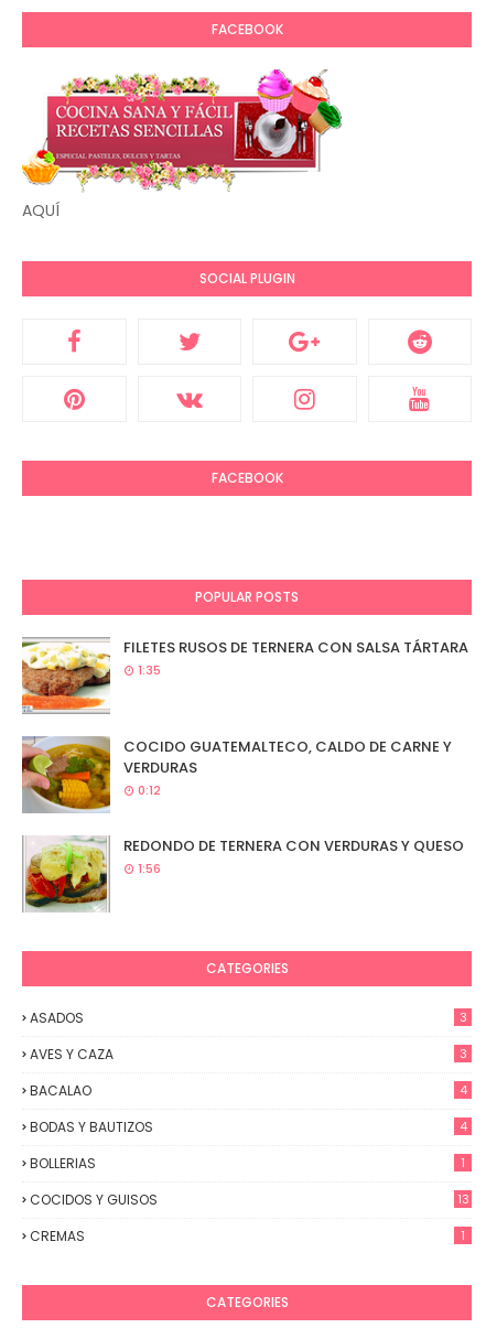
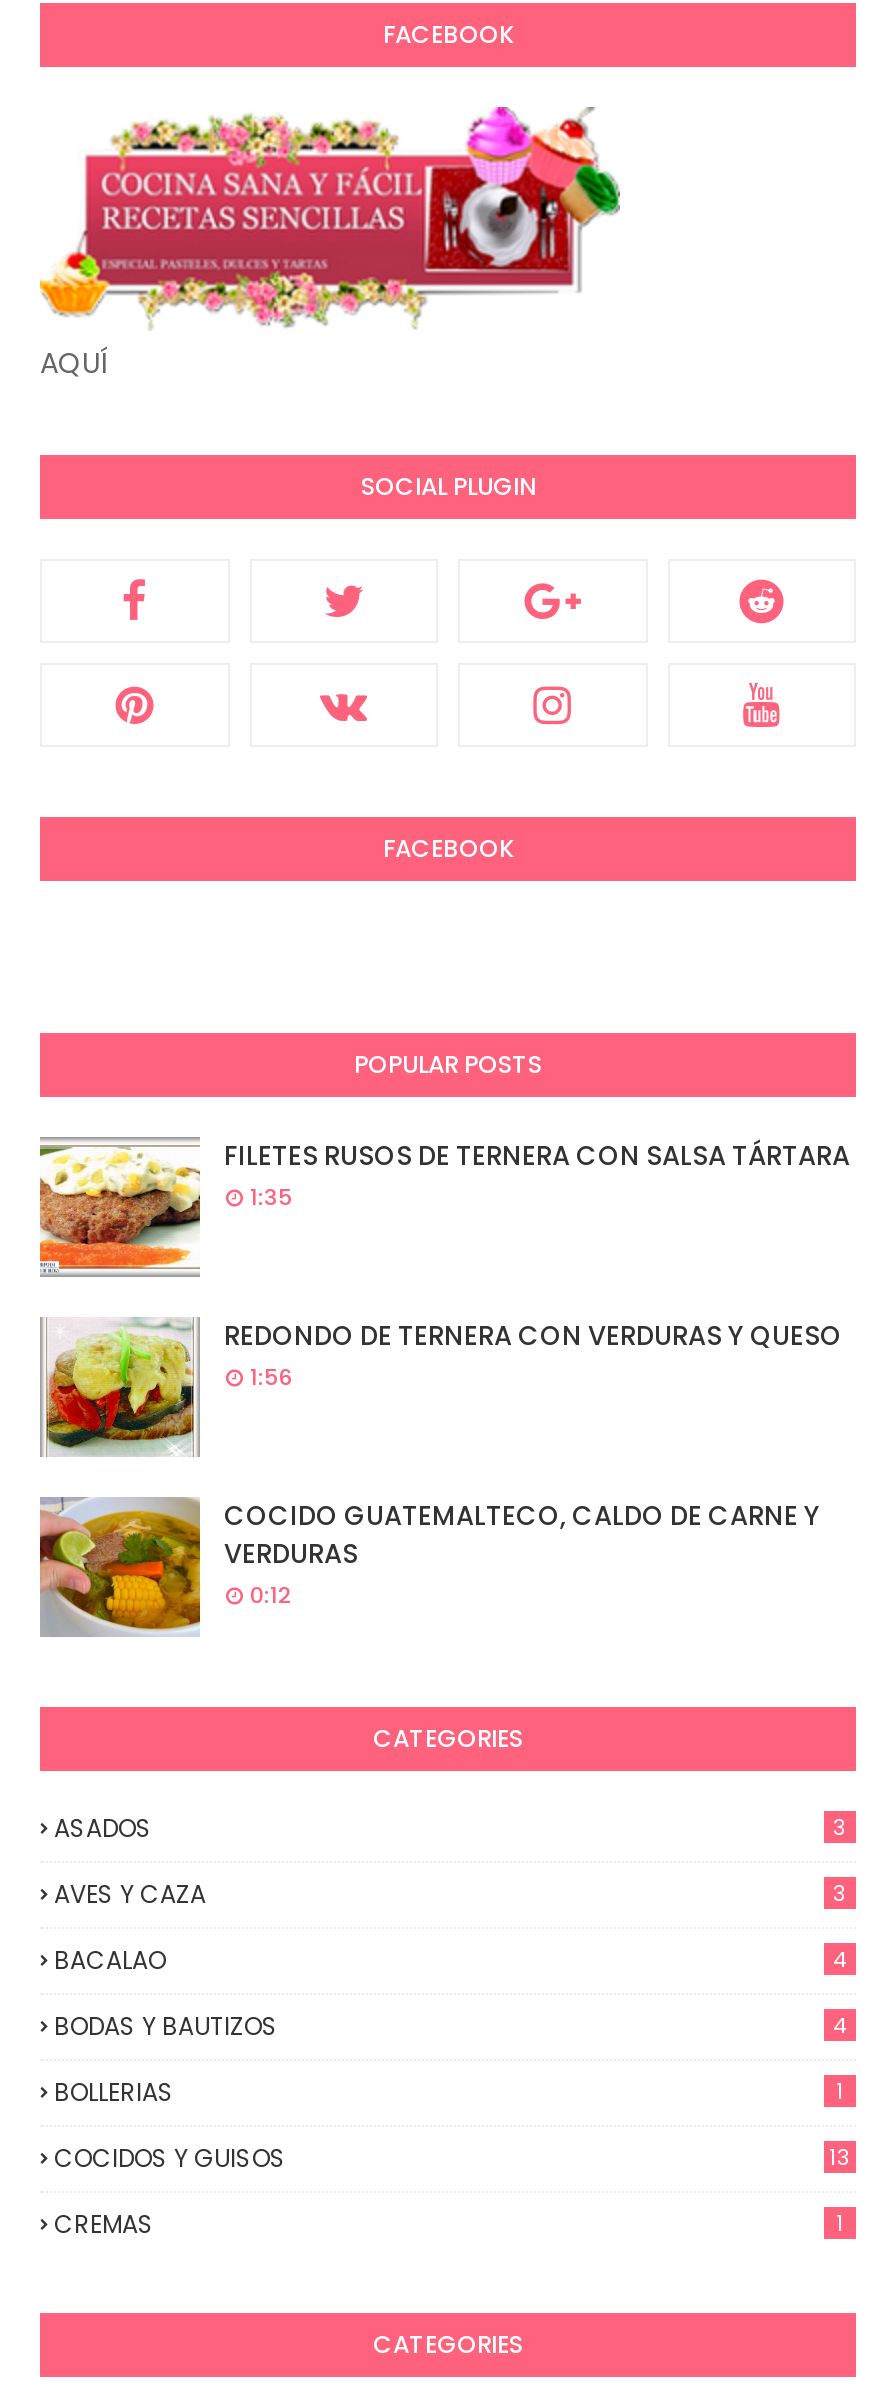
moved [20,735,452,814] -> [36,1495,820,1639]: [image] | COCIDO GUATEMALTECO, CALDO DE CARNE Y | VERDURAS | 0:12
moved [22,836,464,911] -> [40,1318,842,1453]: [image] | REDONDO DE TERNERA CON VERDURAS Y QUESO | 1:56

